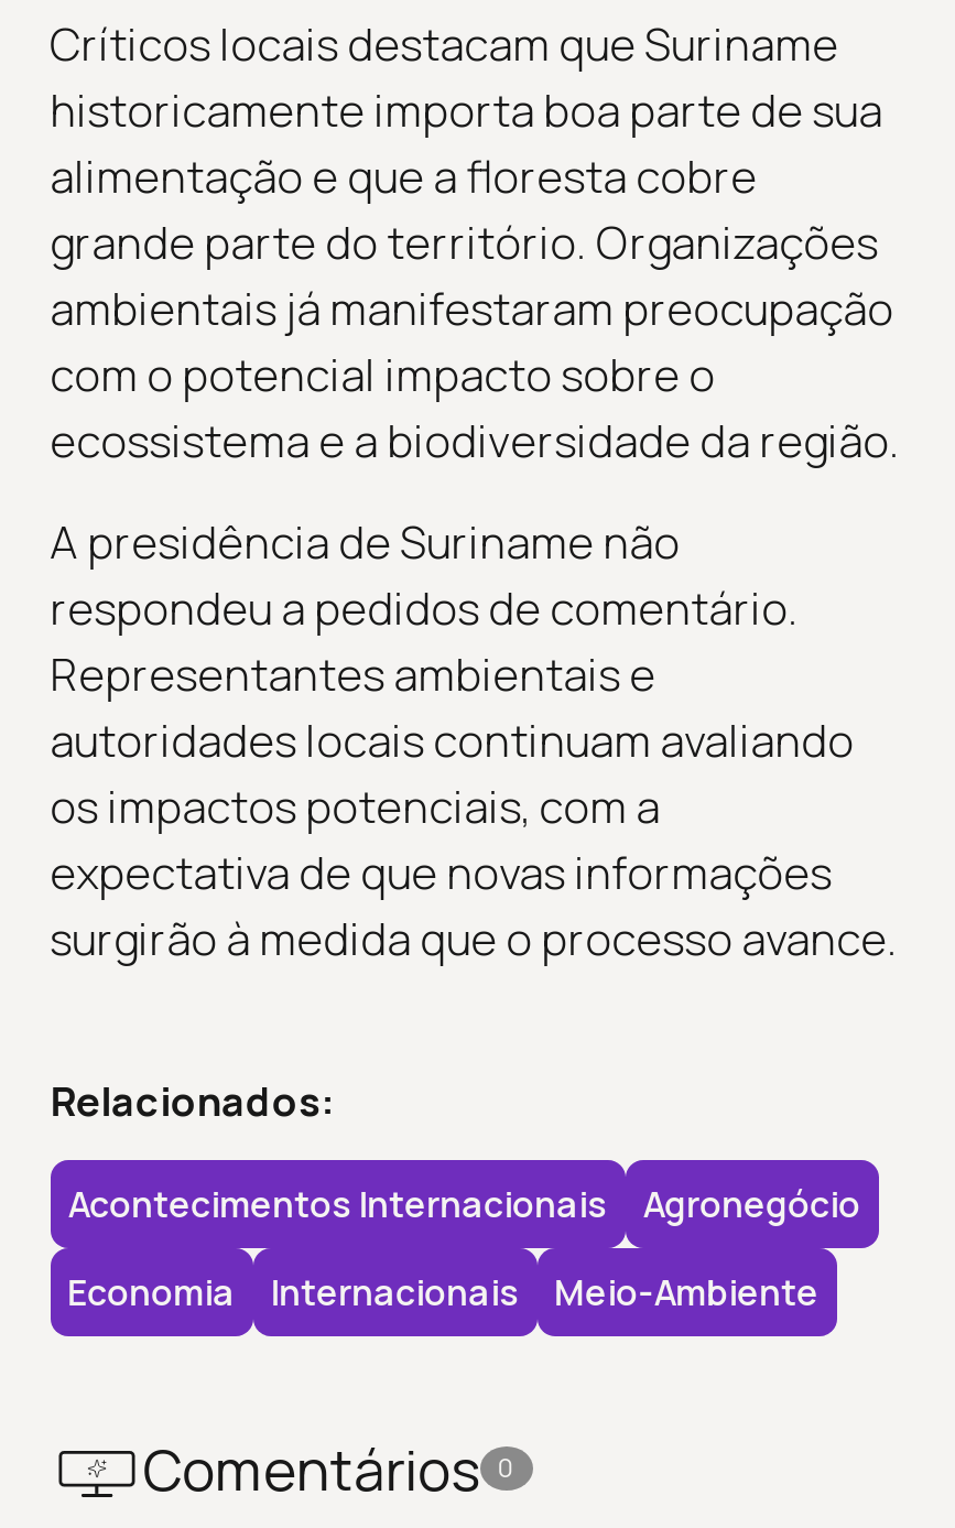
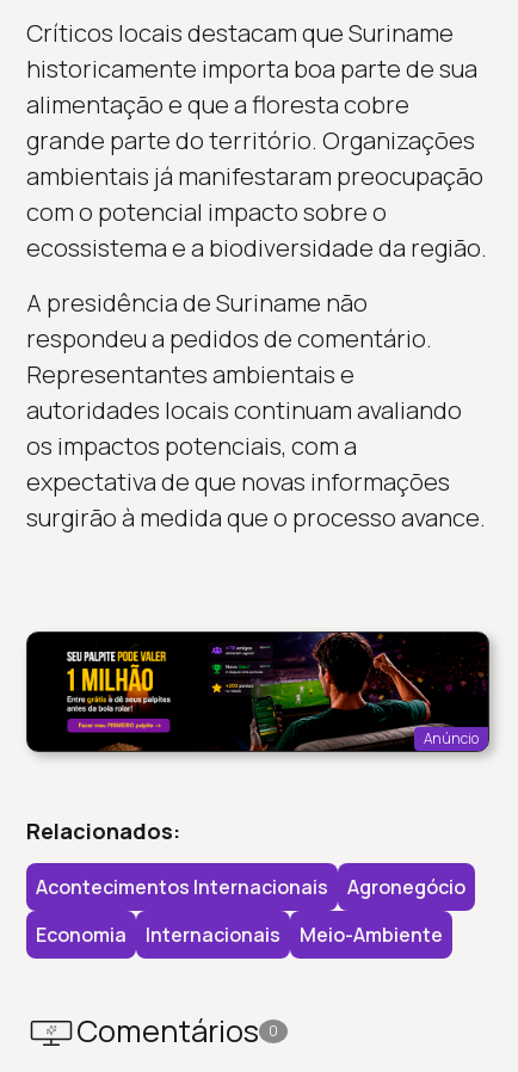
none -> [25,630,494,757] [image] | Anúncio

